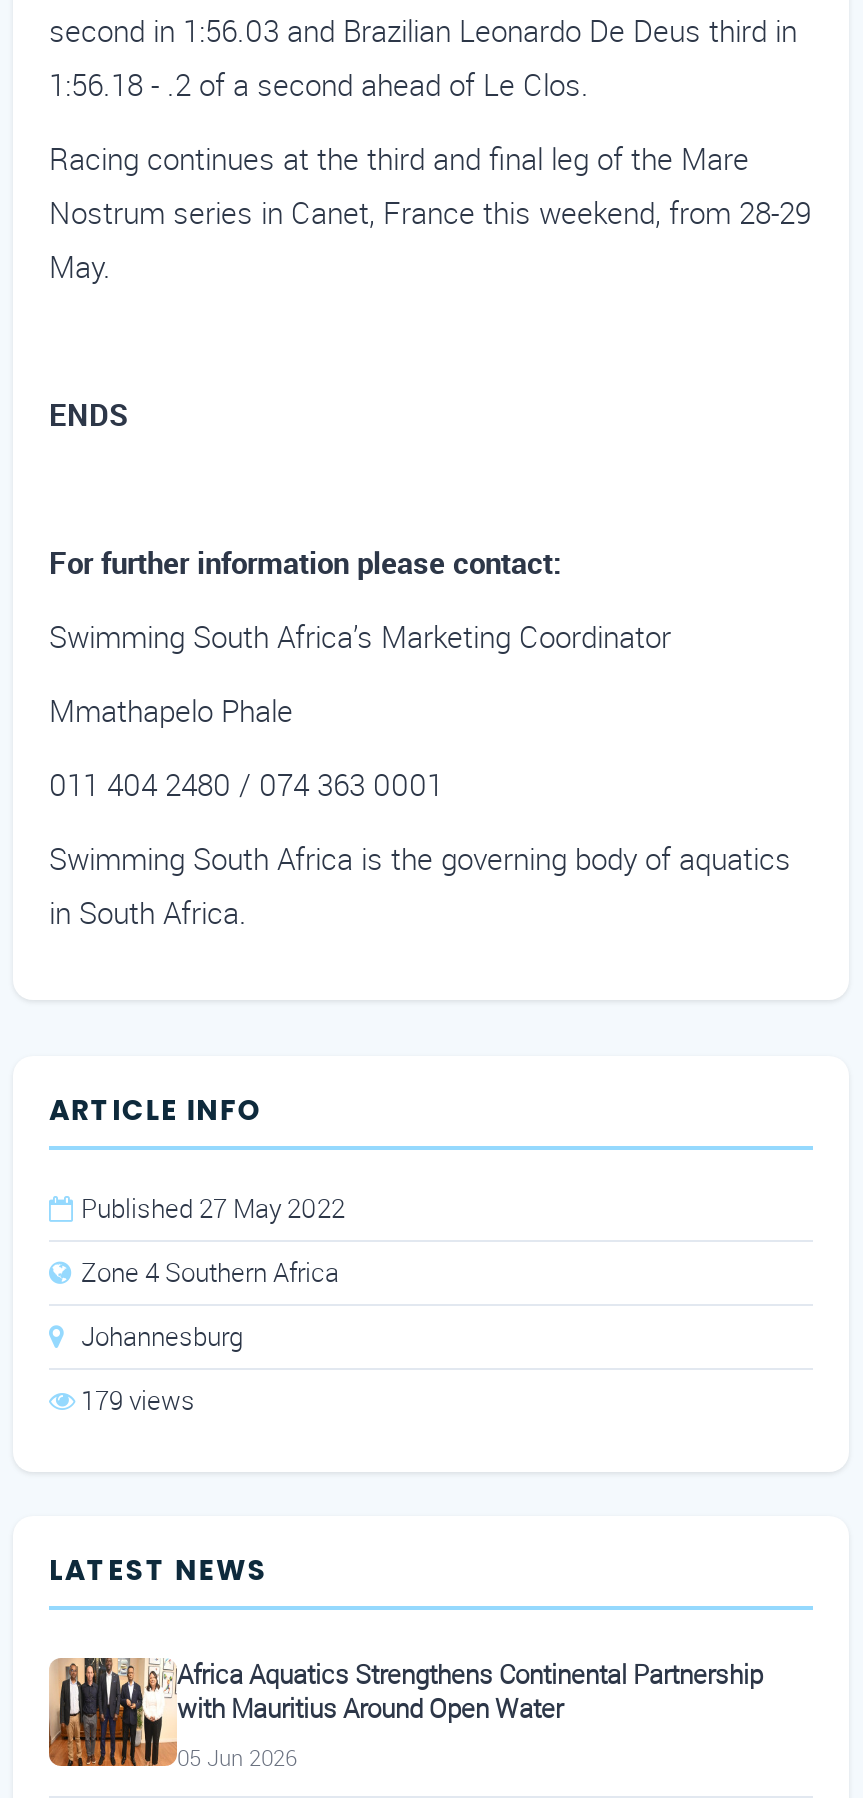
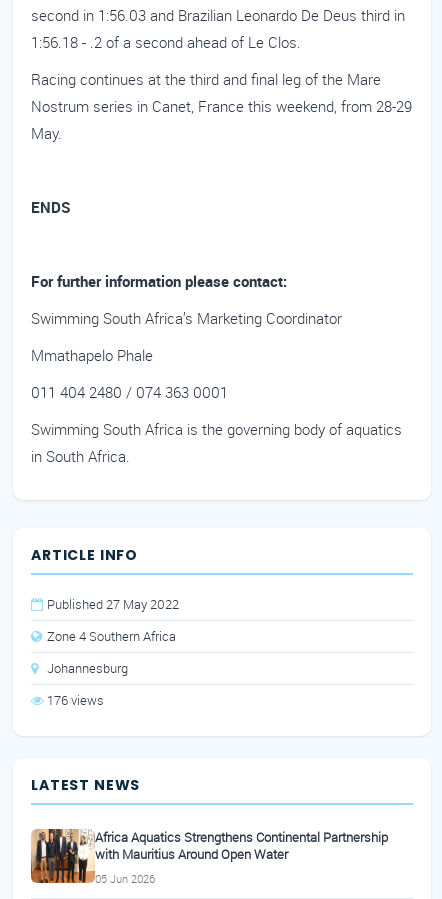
[81,1382,195,1418] 179 views -> [47,691,104,709] 176 views

